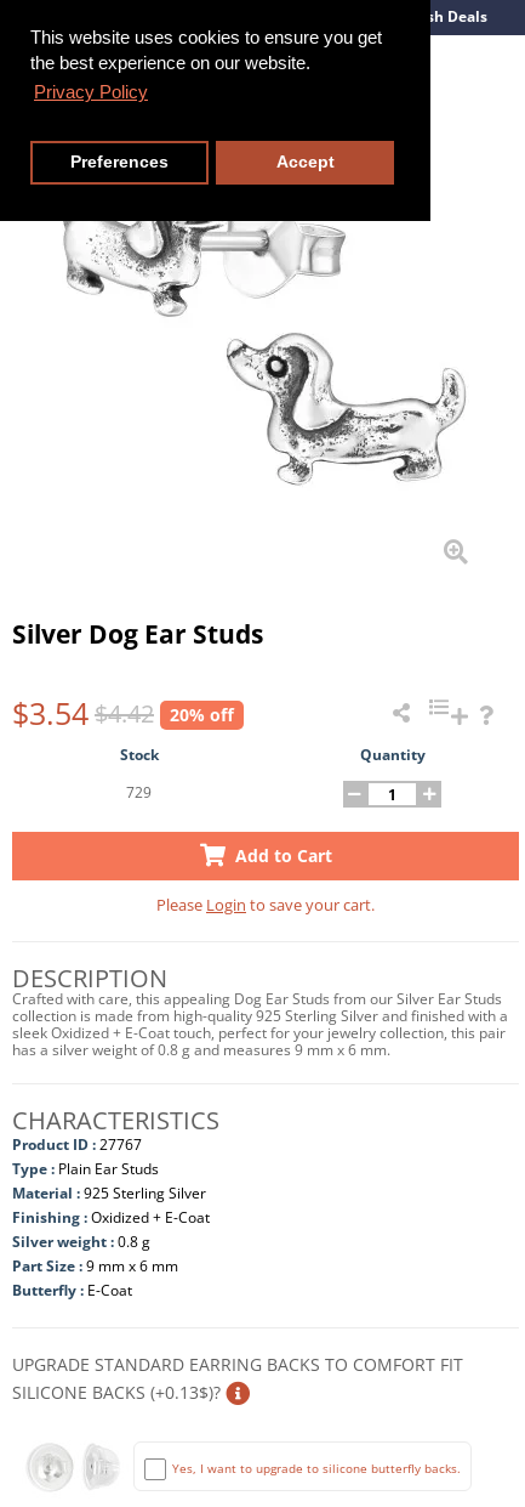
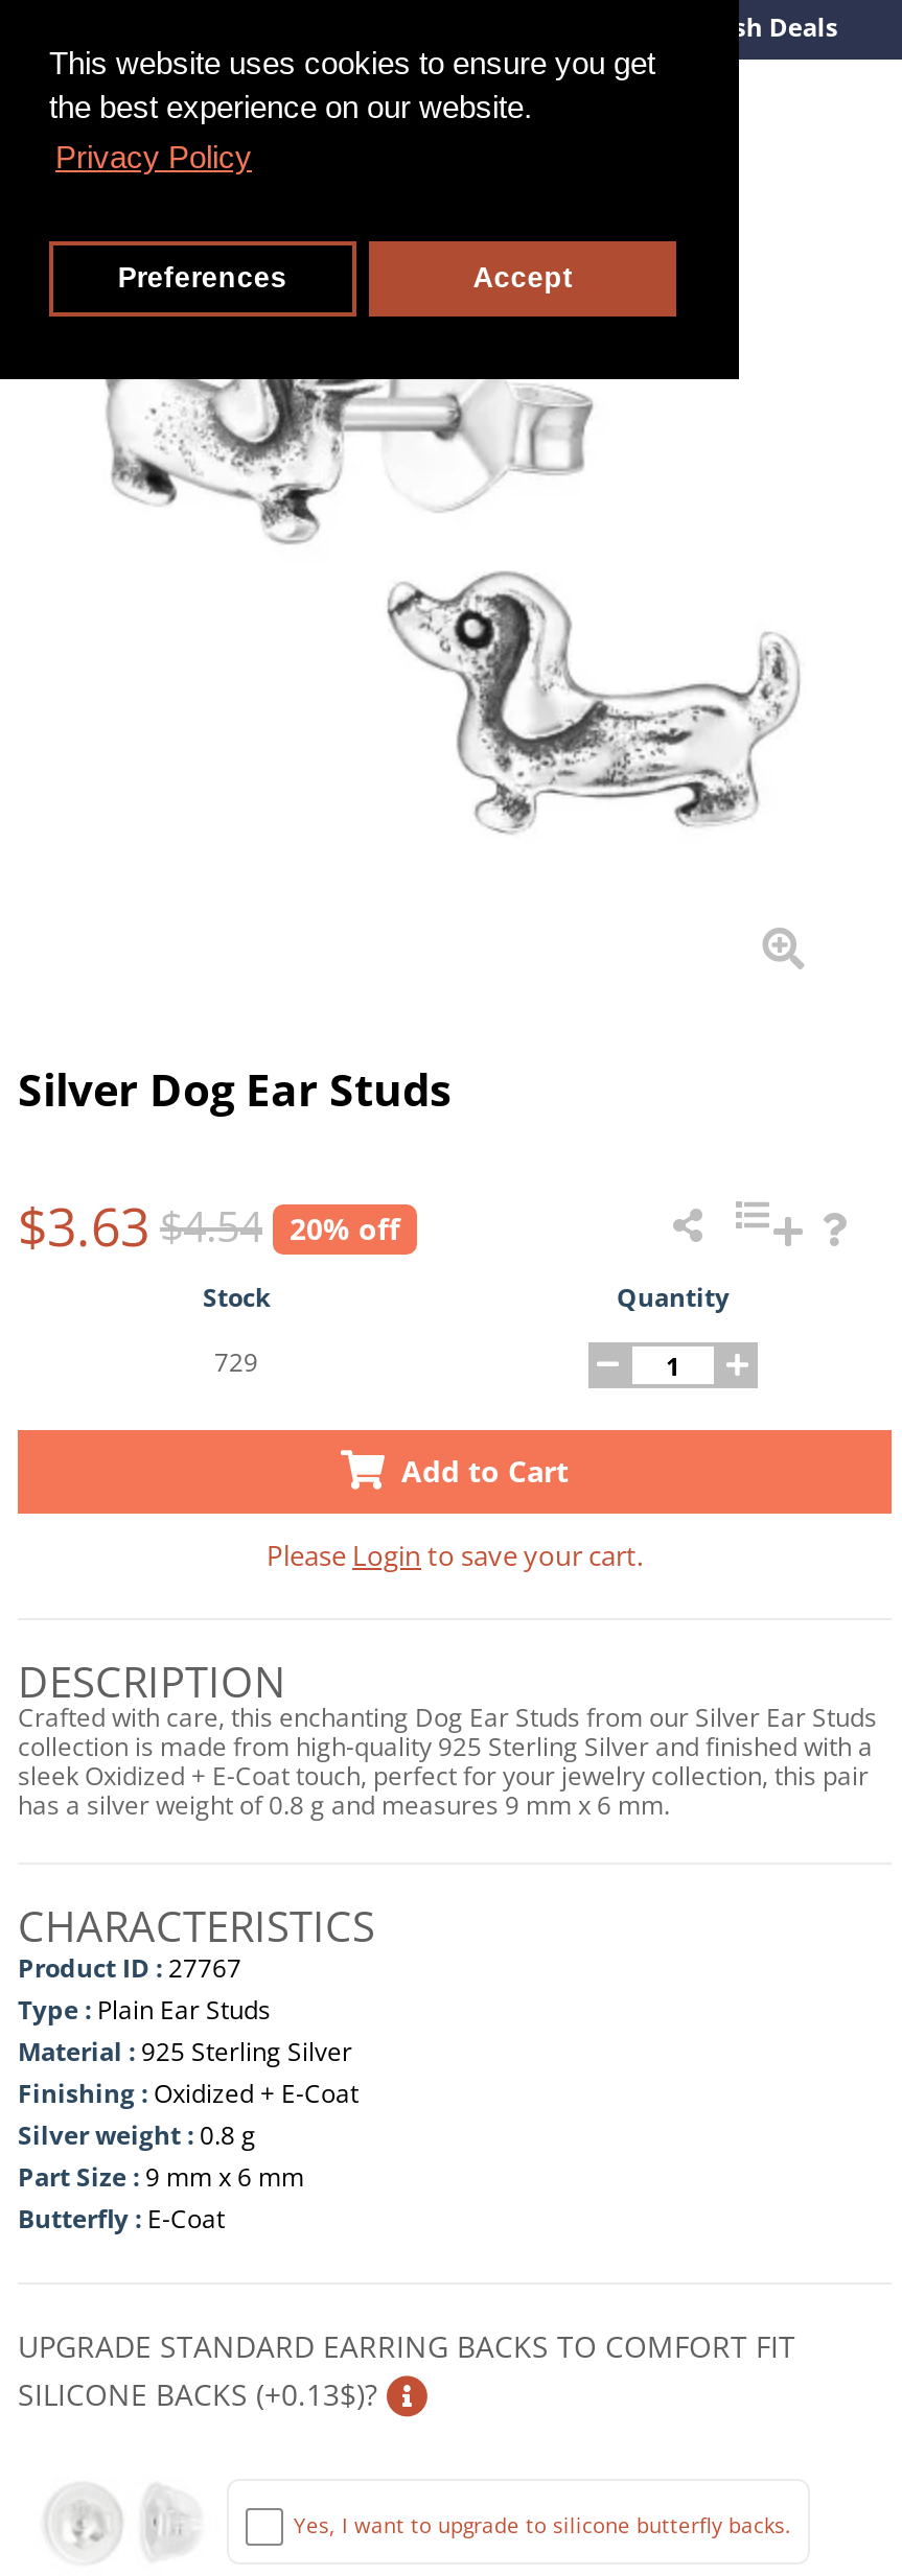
[12,692,234,733] $3.54 $4.42 20% off -> [18,1190,400,1261] $3.63 $4.54 20% off
[12,988,502,1009] Crafted with care, this appealing Dog Ear Studs from our Silver Ear Studs -> [18,1700,877,1735] Crafted with care, this enchanting Dog Ear Studs from our Silver Ear Studs

